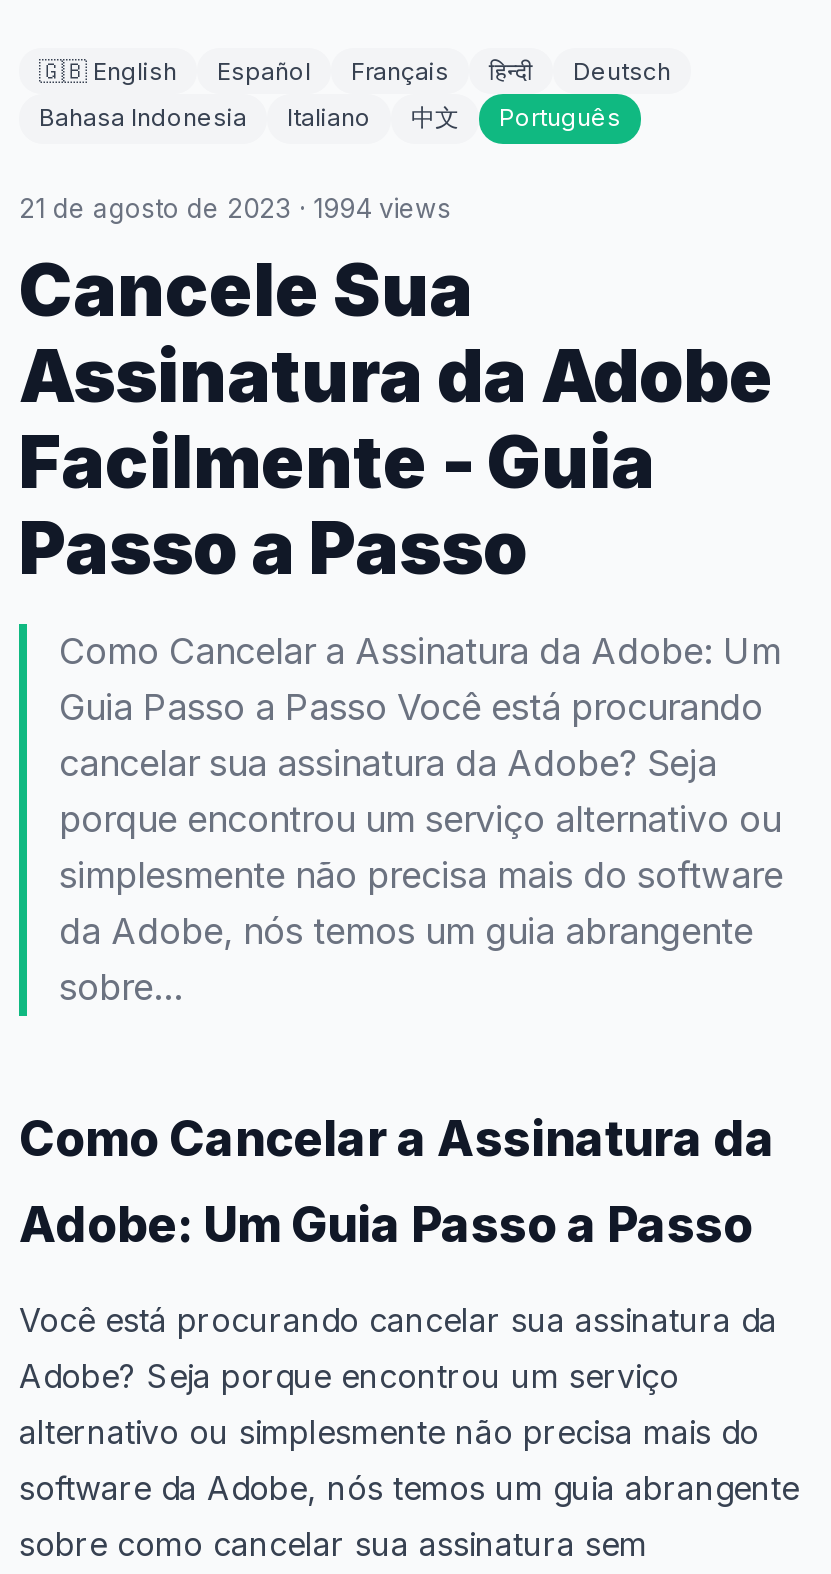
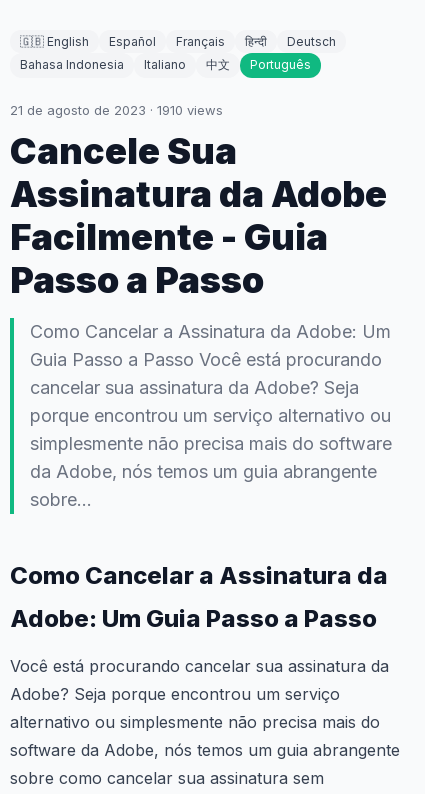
[19,192,451,224] 21 de agosto de 2023 · 1994 views -> [10,102,223,118] 21 de agosto de 2023 · 1910 views

